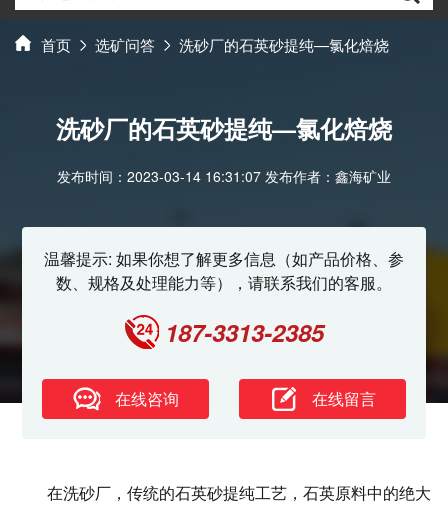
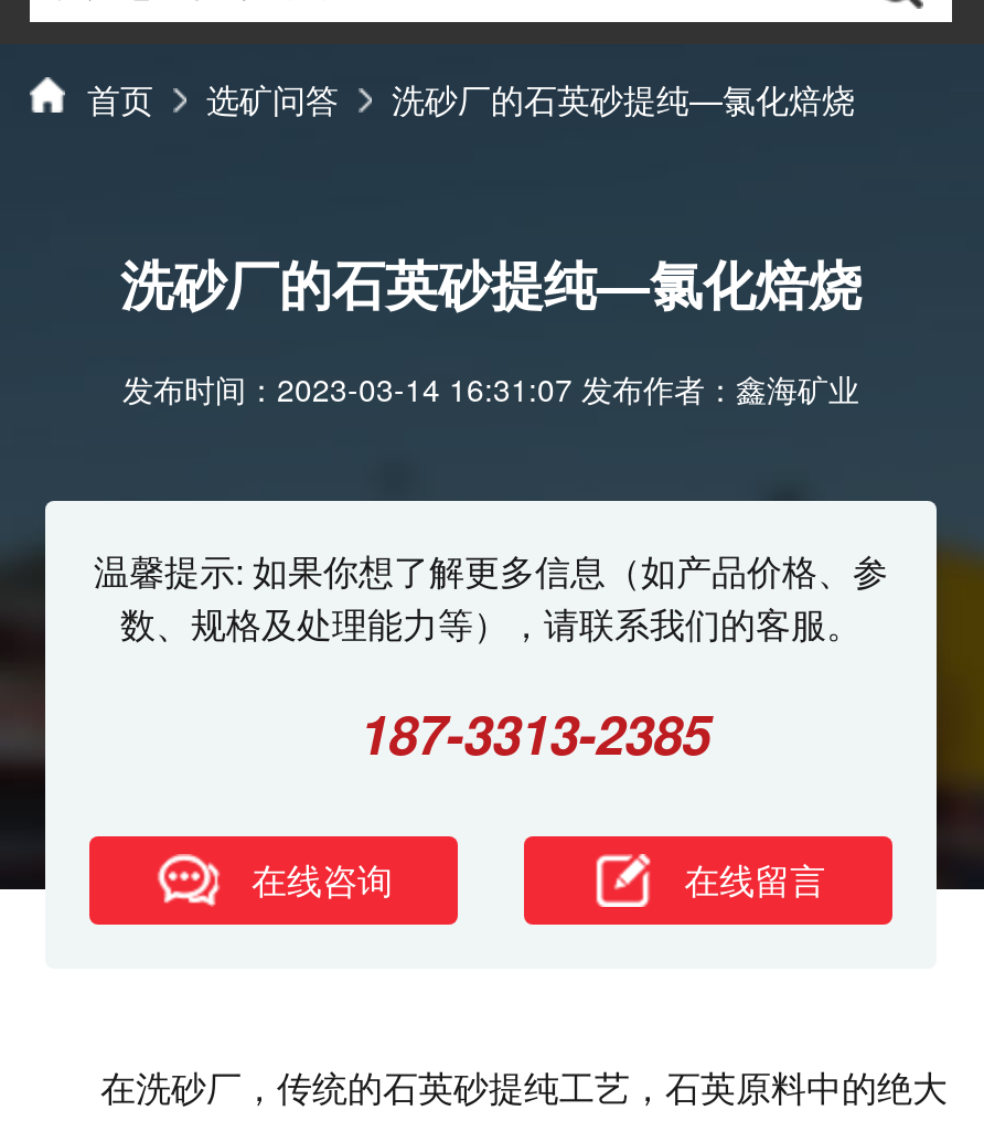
[124,314,160,350] [image] -> none

